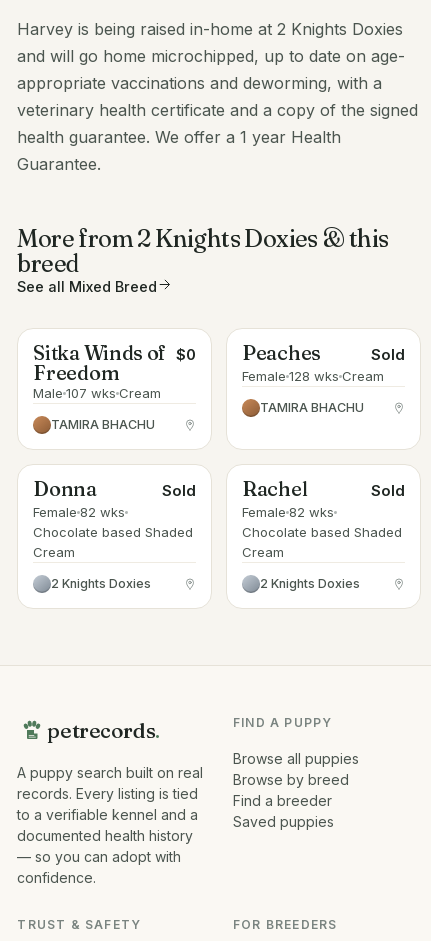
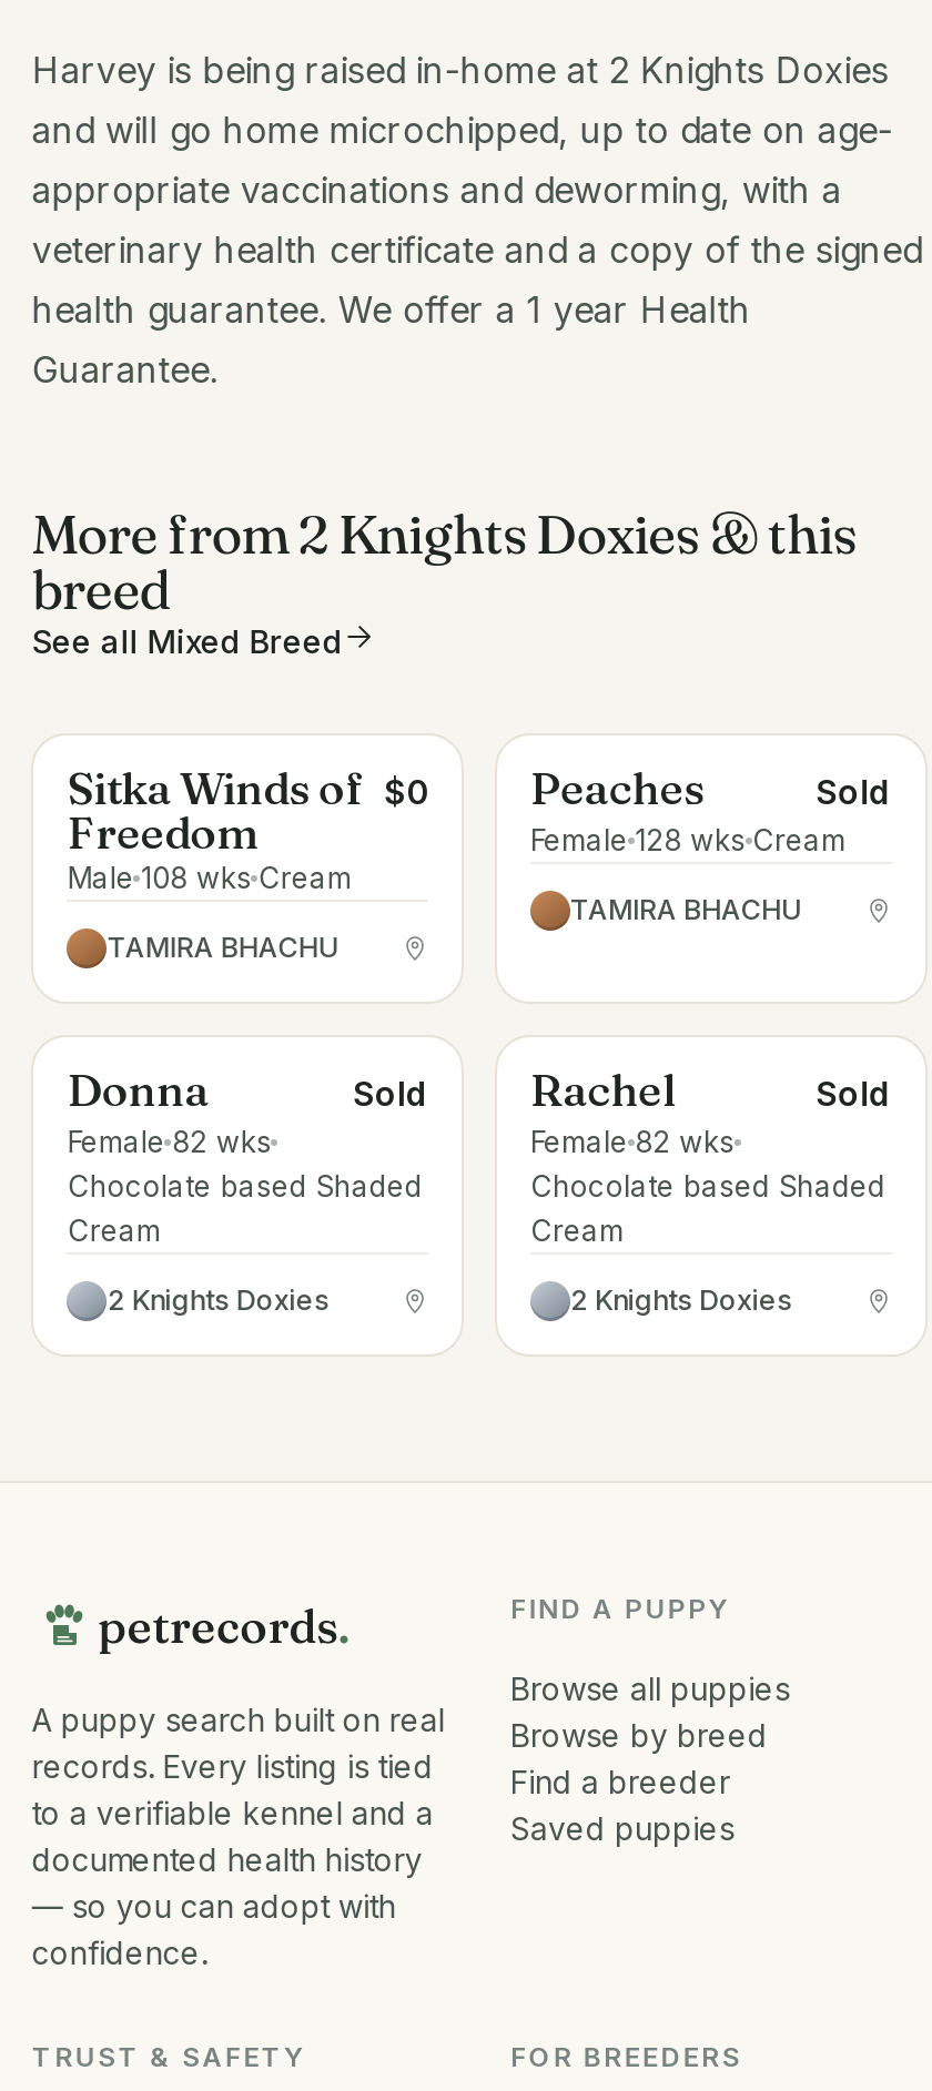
[33,385,161,401] Male 107 wks Cream -> [67,860,351,895] Male 108 wks Cream

